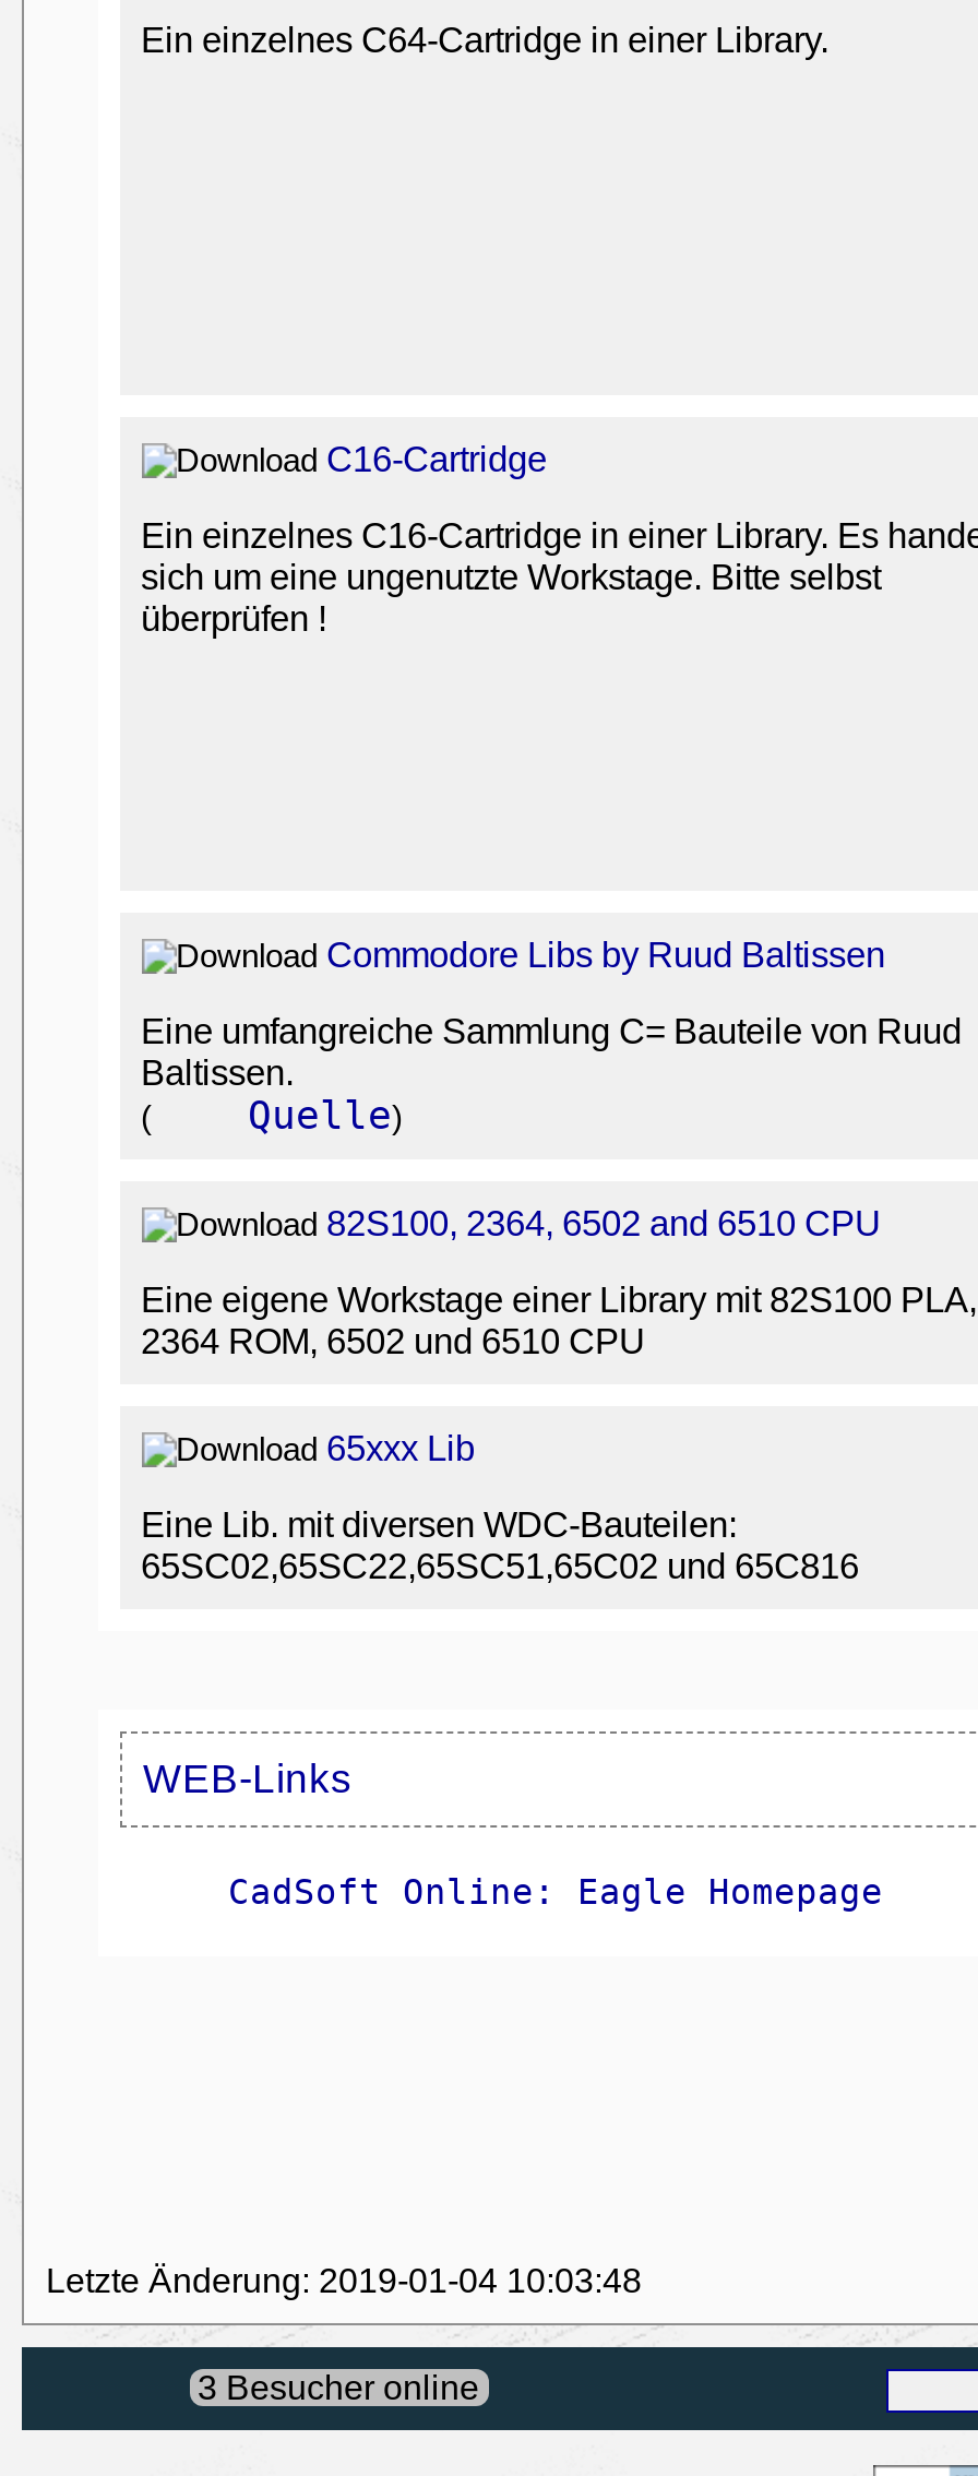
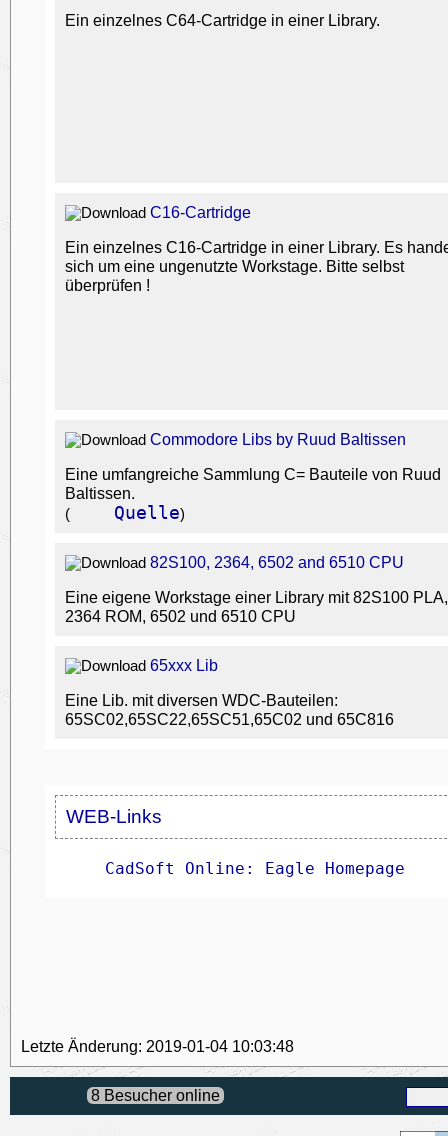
[189,2369,488,2406] 3 Besucher online -> [86,1087,223,1104] 8 Besucher online

